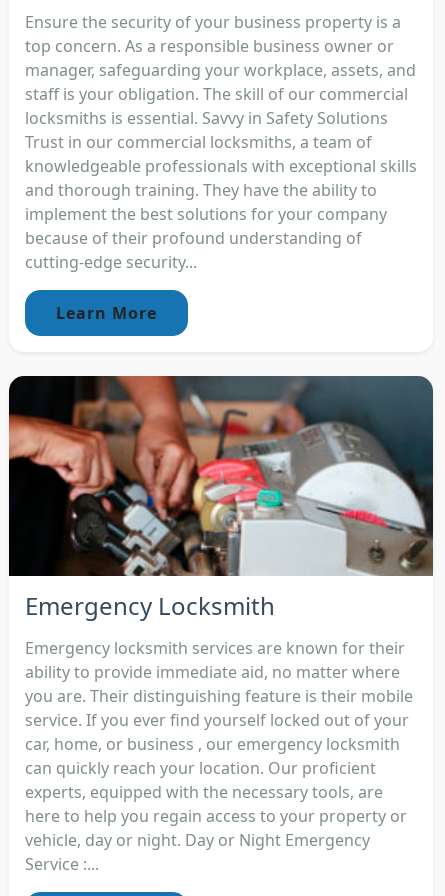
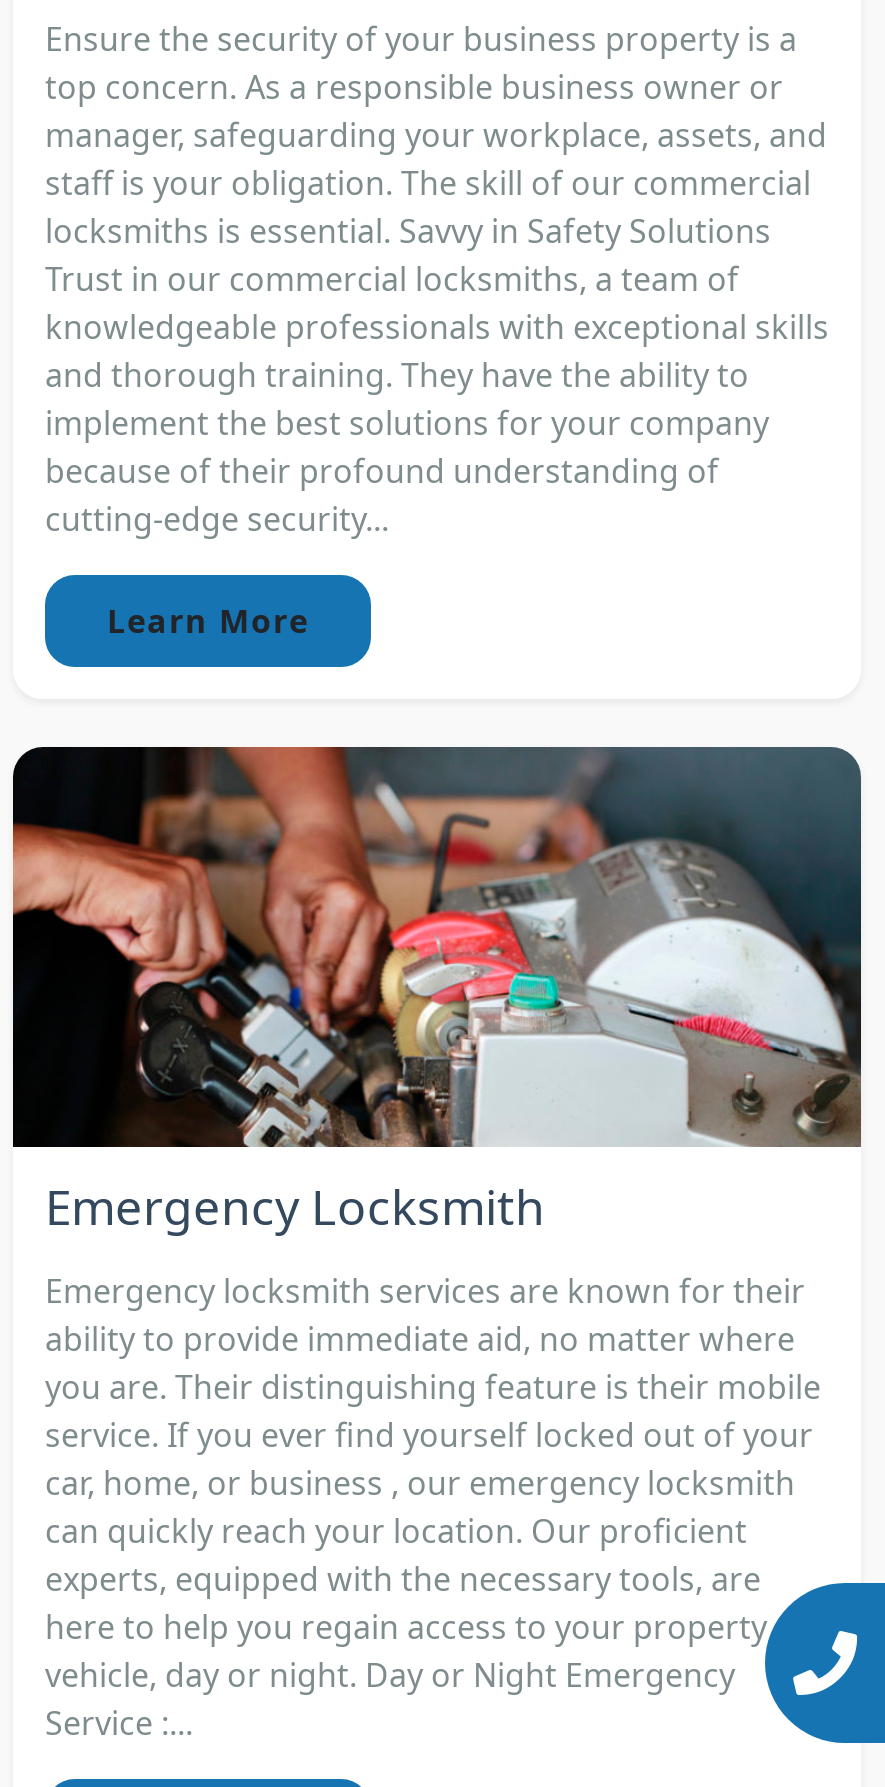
none -> [763,1581,879,1745] [image]

